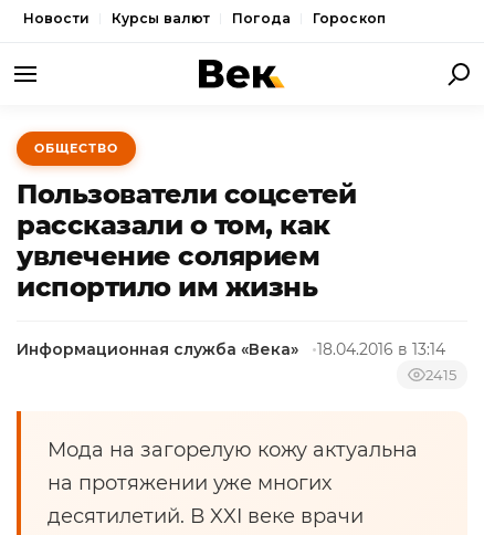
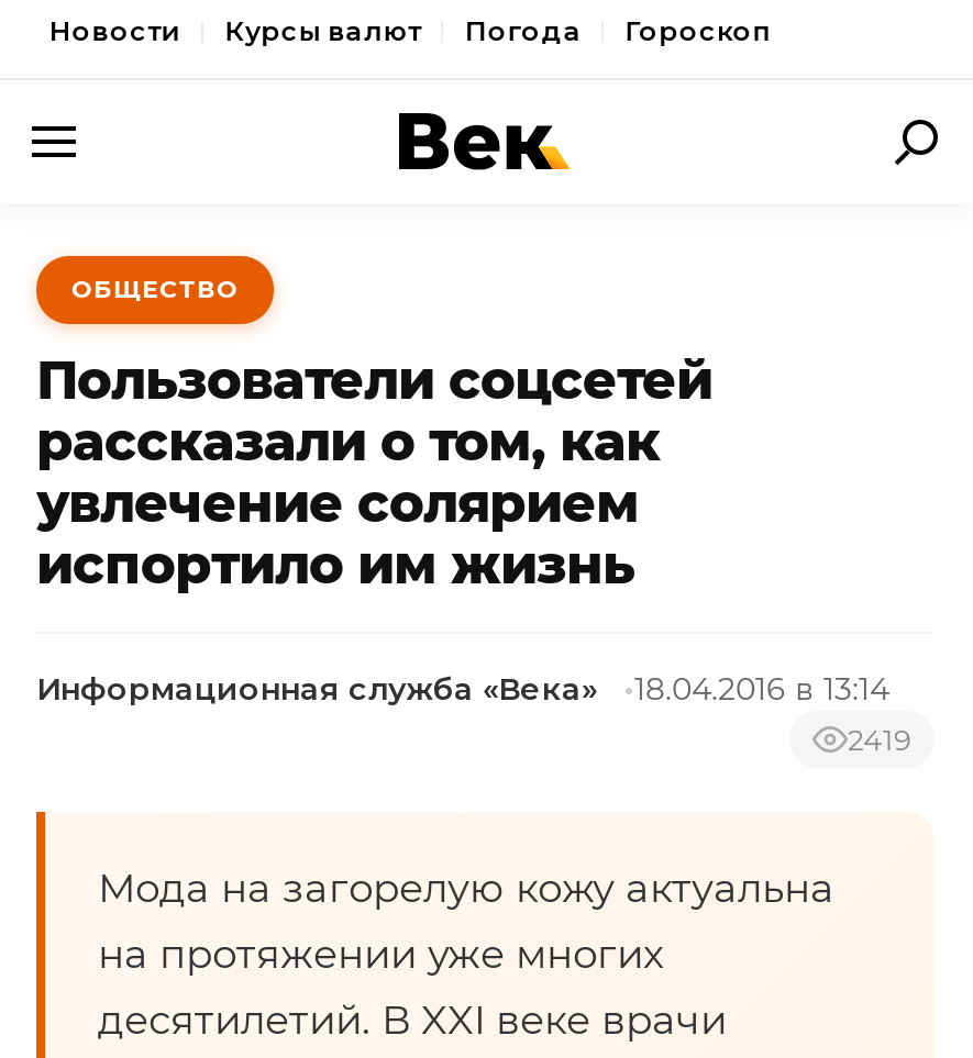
[425,366,456,384] 2415 -> [848,722,911,757] 2419

